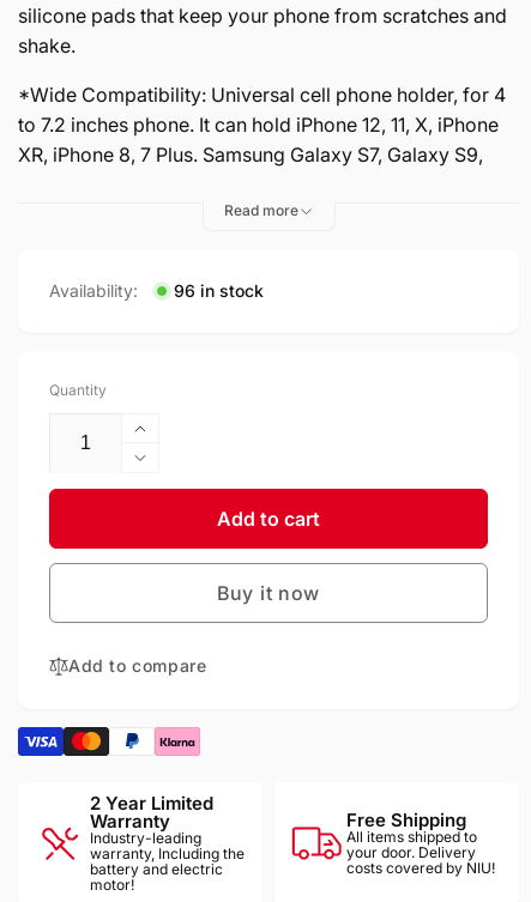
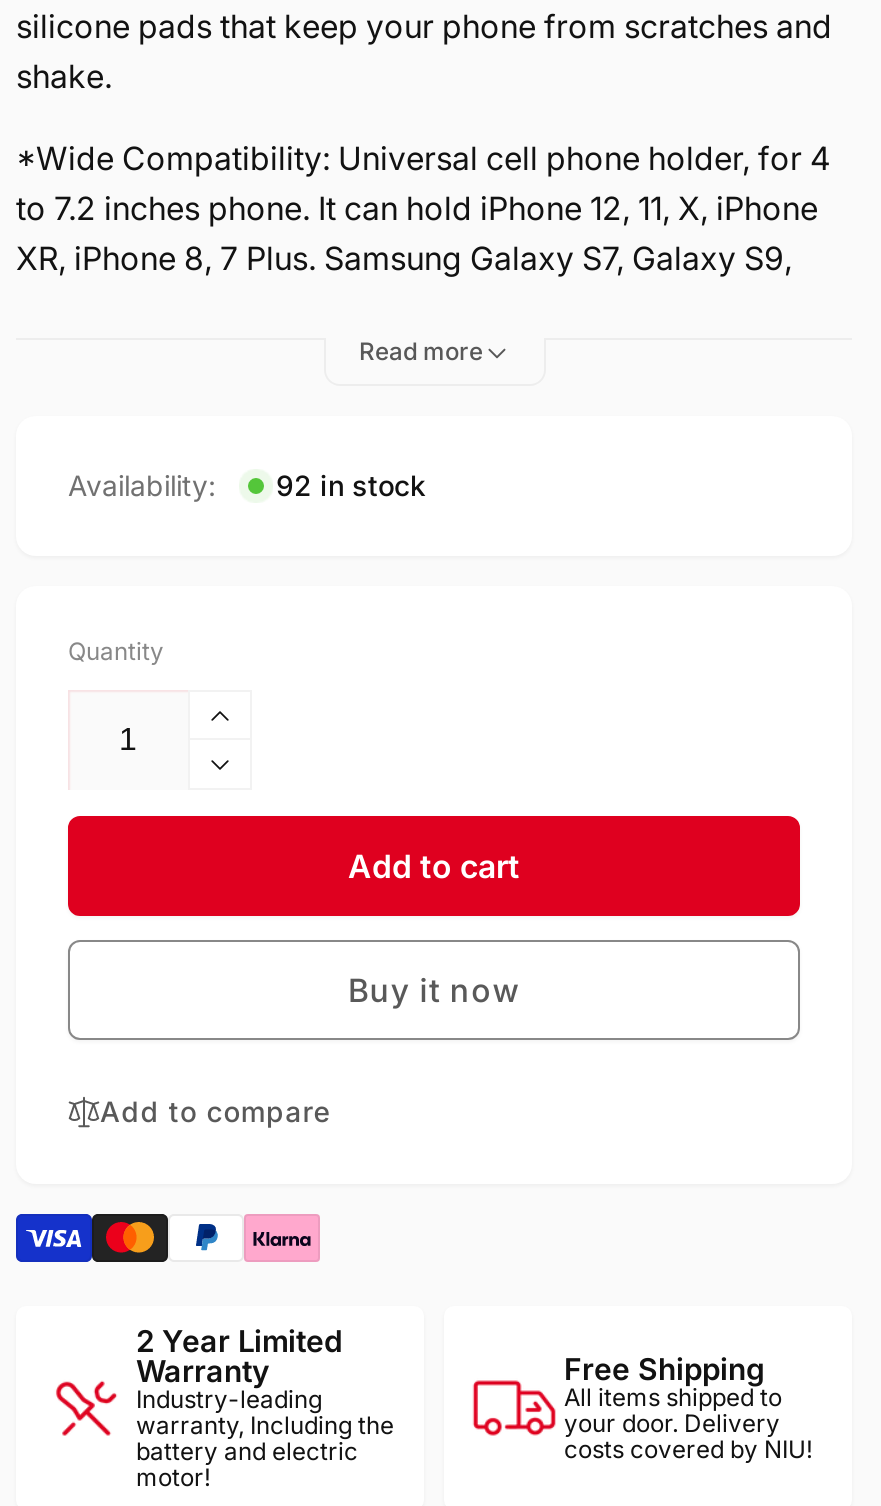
[49,280,264,301] Availability: 96 in stock -> [68,468,426,502] Availability: 92 in stock

